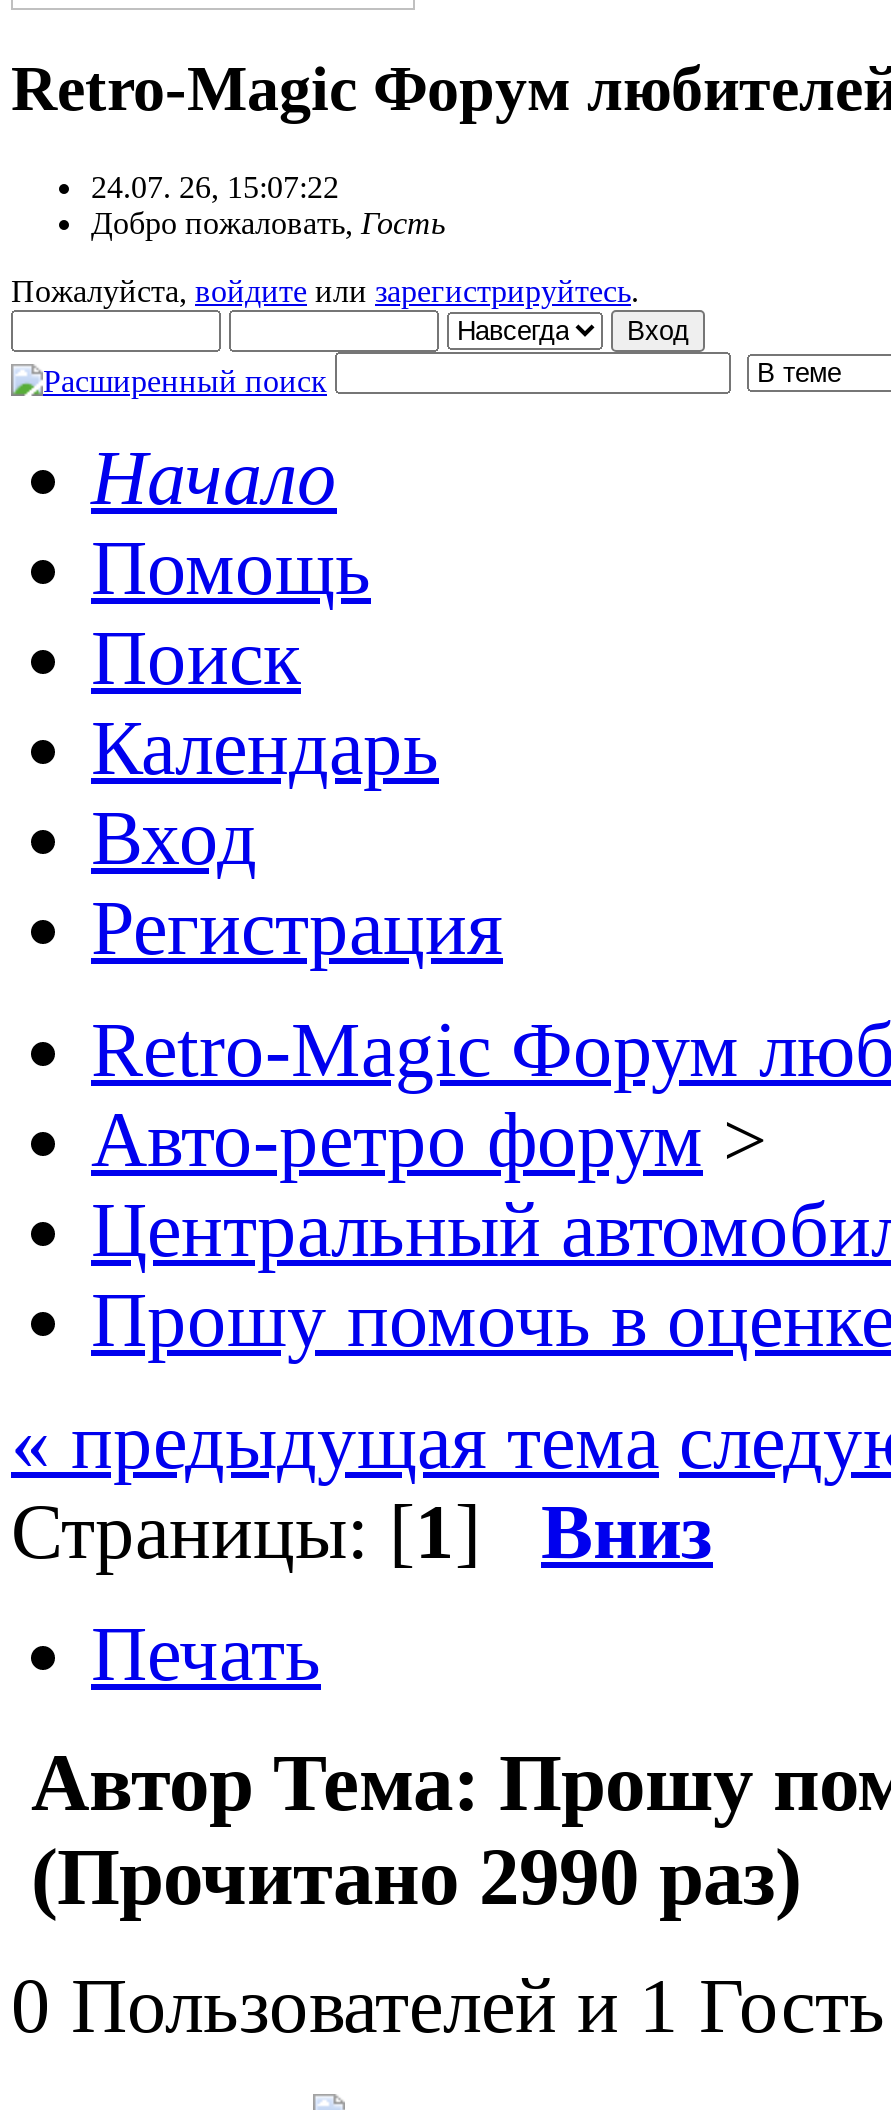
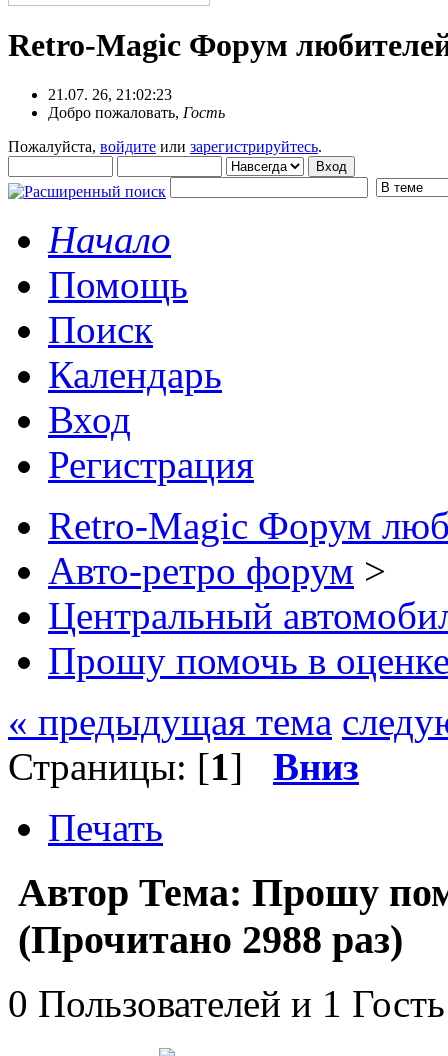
[91,170,339,204] 24.07. 26, 15:07:22 -> [48,86,172,103] 21.07. 26, 21:02:23
[11,1831,801,1921] (Прочитано 2990 раз) -> [8,917,403,962] (Прочитано 2988 раз)

